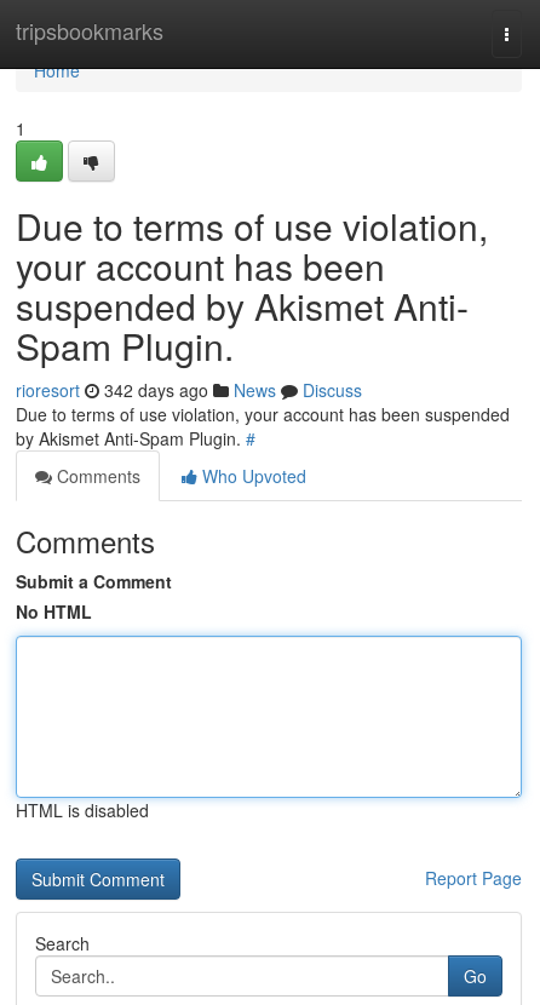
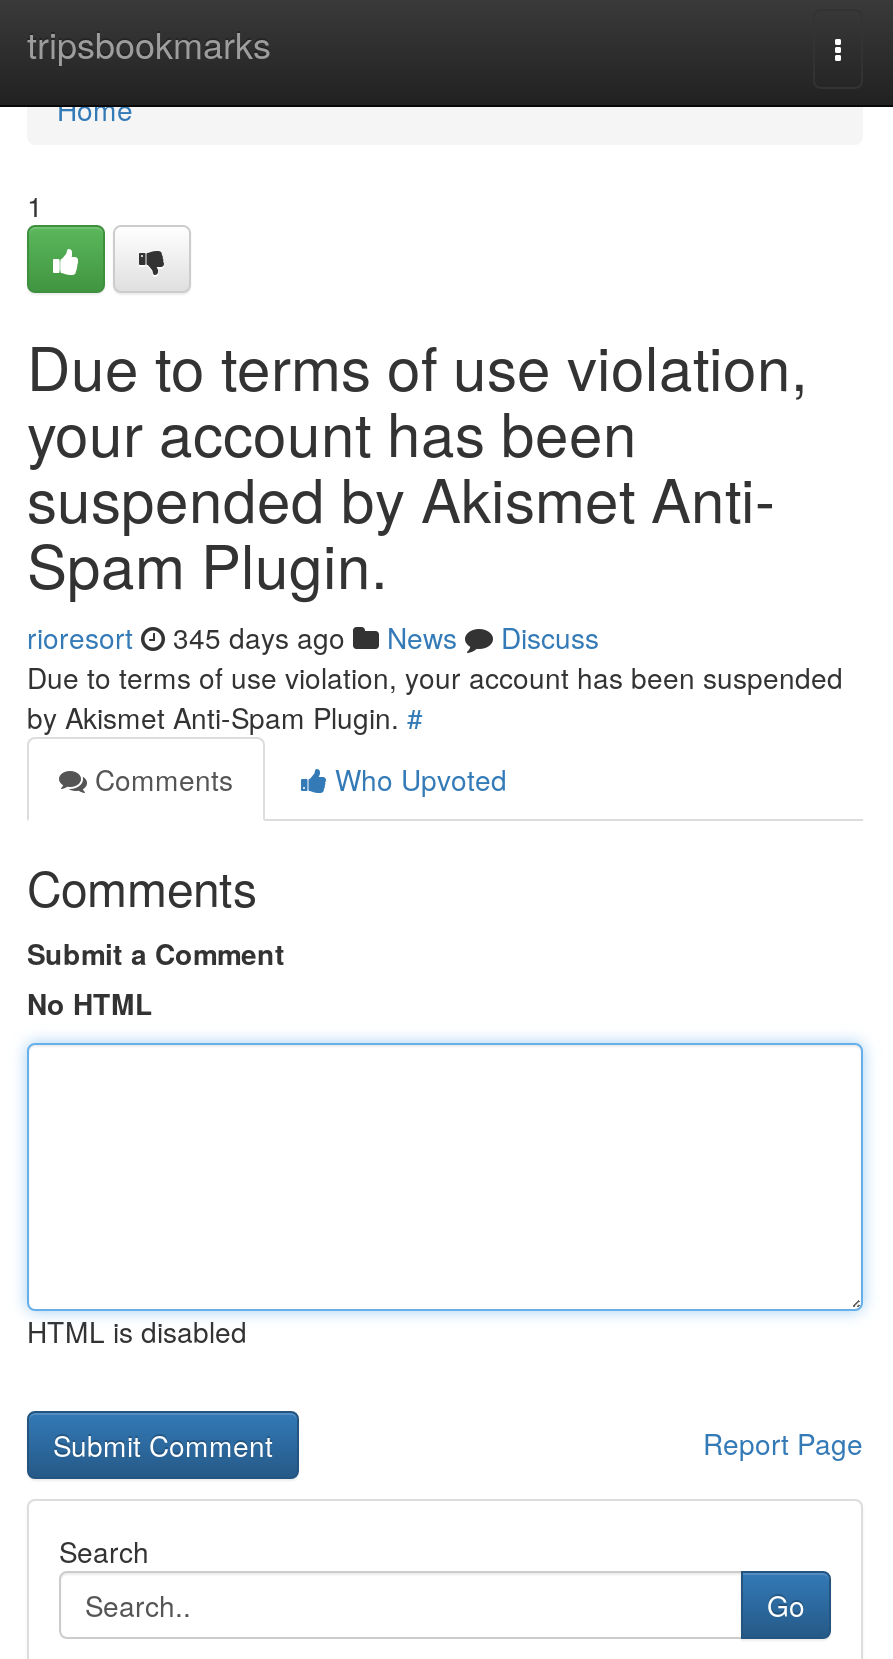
[16,378,362,402] rioresort 342 days ago News Discuss -> [27,617,599,657] rioresort 345 days ago News Discuss

